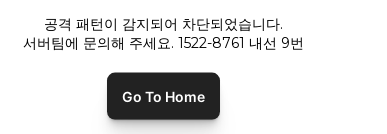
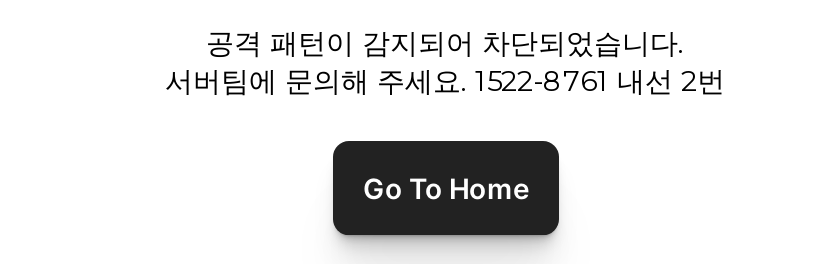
[22,33,303,51] 서버팀에 문의해 주세요. 1522-8761 내선 9번 -> [165,63,725,99] 서버팀에 문의해 주세요. 1522-8761 내선 2번

